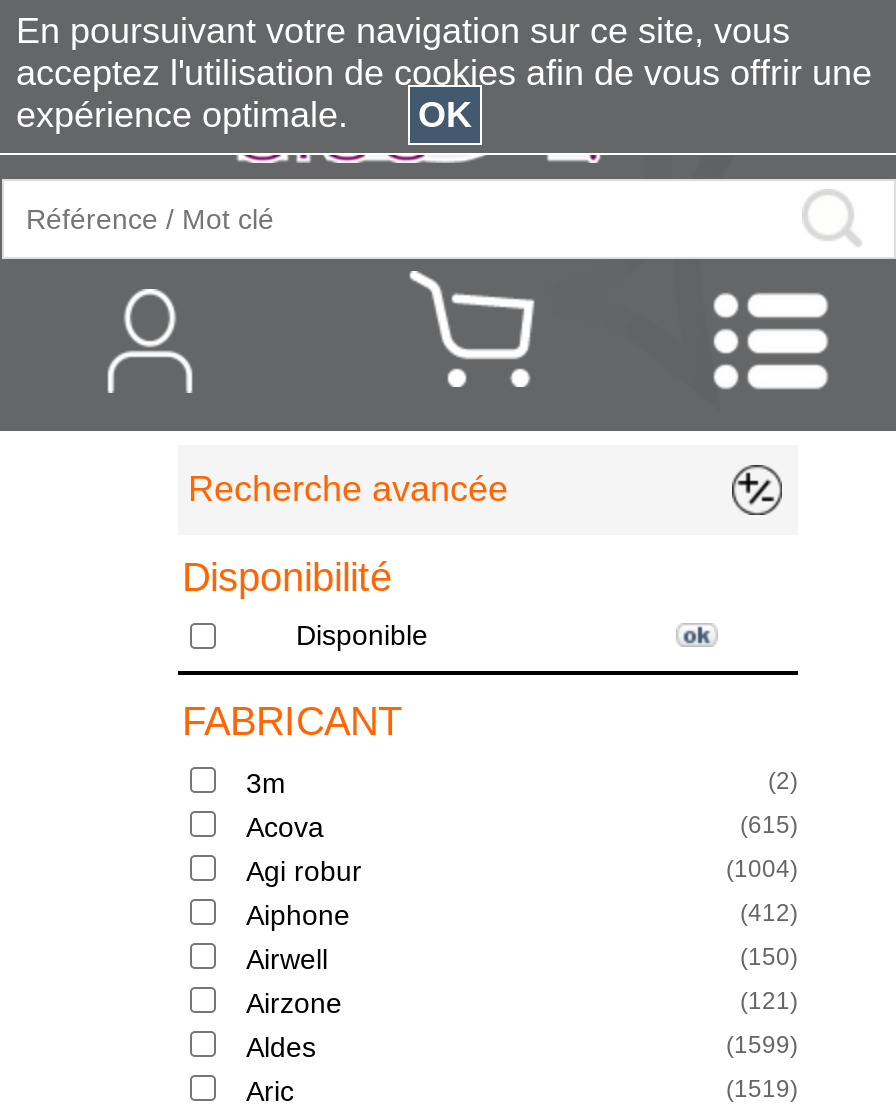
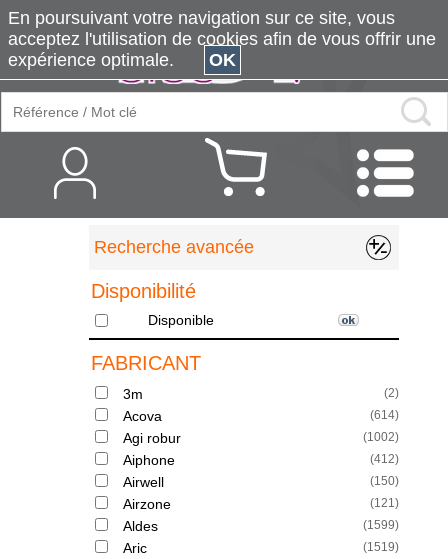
[740,811,798,839] (615) -> [370,408,399,422] (614)
[726,855,798,883] (1004) -> [363,430,399,444] (1002)

